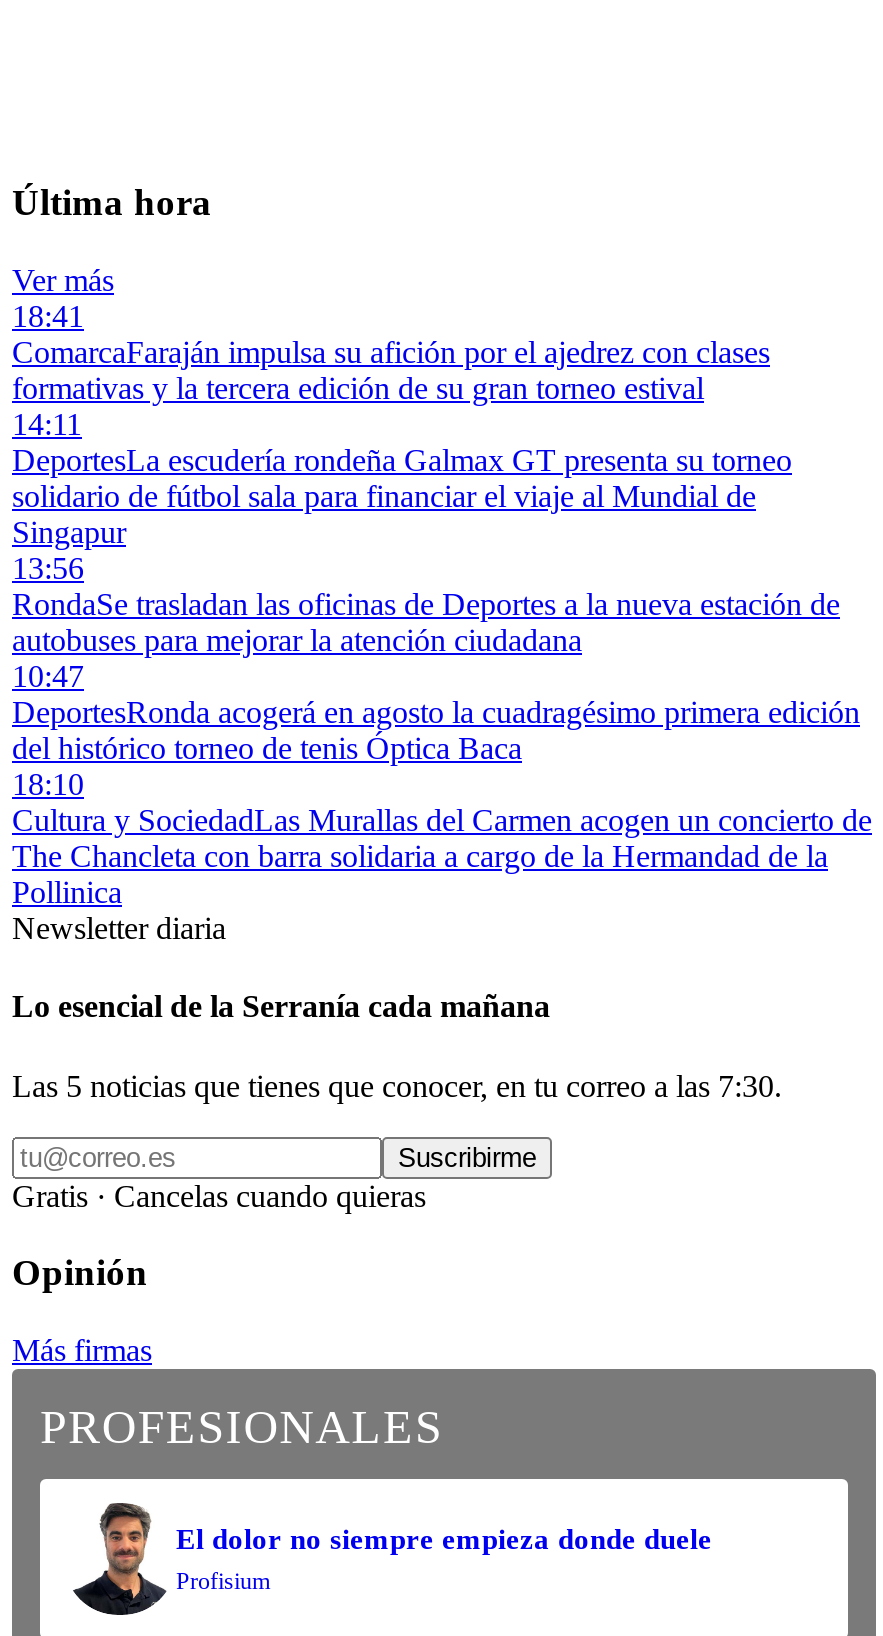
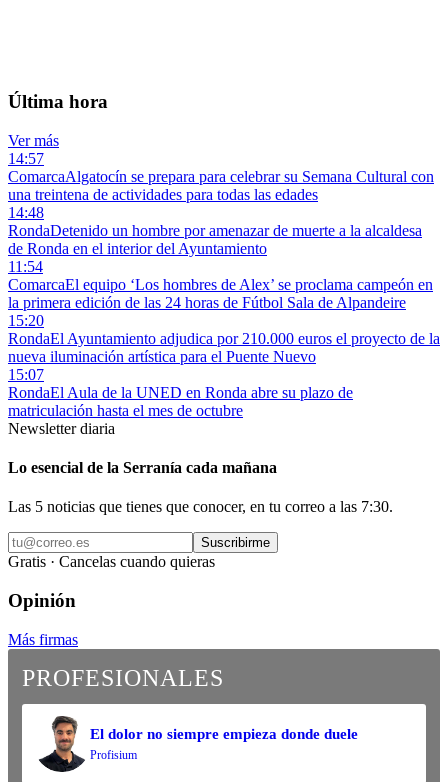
[12,299,872,909] 18:41 | ComarcaFaraján impulsa su afición por el ajedrez con clases | formativas y la tercera edición de su gran torneo estival | 14:11 | DeportesLa escudería rondeña Galmax GT presenta su torneo | solidario de fútbol sala para financiar el viaje al Mundial de | Singapur | 13:56 | RondaSe trasladan las oficinas de Deportes a la nueva estación de | autobuses para mejorar la atención ciudadana | 10:47 | DeportesRonda acogerá en agosto la cuadragésimo primera edición | del histórico torneo de tenis Óptica Baca | 18:10 | Cultura y SociedadLas Murallas del Carmen acogen un concierto de | The Chancleta con barra solidaria a cargo de la Hermandad de la | Pollinica -> [8,150,440,419] 14:57 | ComarcaAlgatocín se prepara para celebrar su Semana Cultural con | una treintena de actividades para todas las edades | 14:48 | RondaDetenido un hombre por amenazar de muerte a la alcaldesa | de Ronda en el interior del Ayuntamiento | 11:54 | ComarcaEl equipo ‘Los hombres de Alex’ se proclama campeón en | la primera edición de las 24 horas de Fútbol Sala de Alpandeire | 15:20 | RondaEl Ayuntamiento adjudica por 210.000 euros el proyecto de la | nueva iluminación artística para el Puente Nuevo | 15:07 | RondaEl Aula de la UNED en Ronda abre su plazo de | matriculación hasta el mes de octubre

